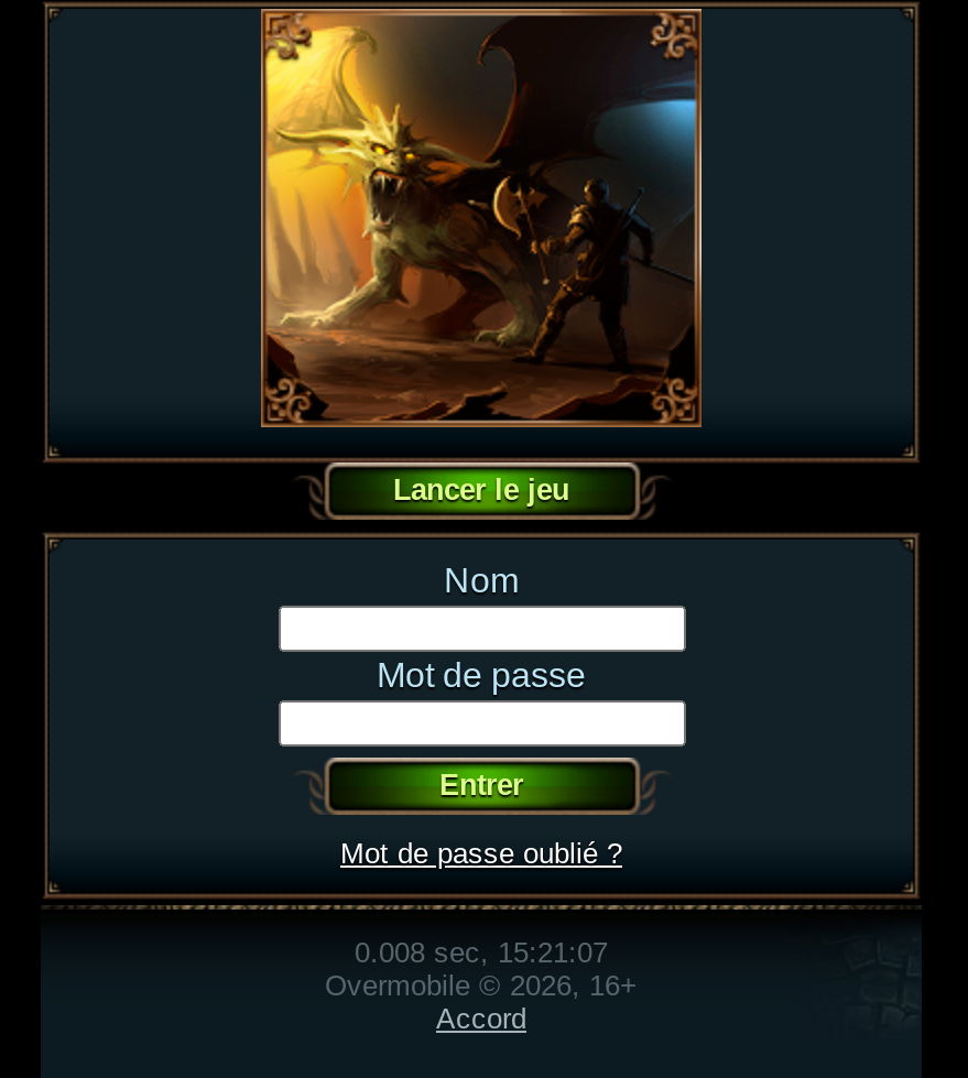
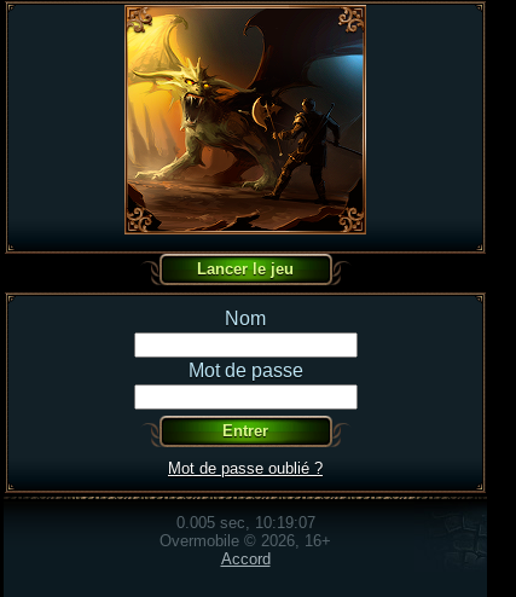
[355,935,608,968] 0.008 sec, 15:21:07 -> [176,513,315,531] 0.005 sec, 10:19:07

